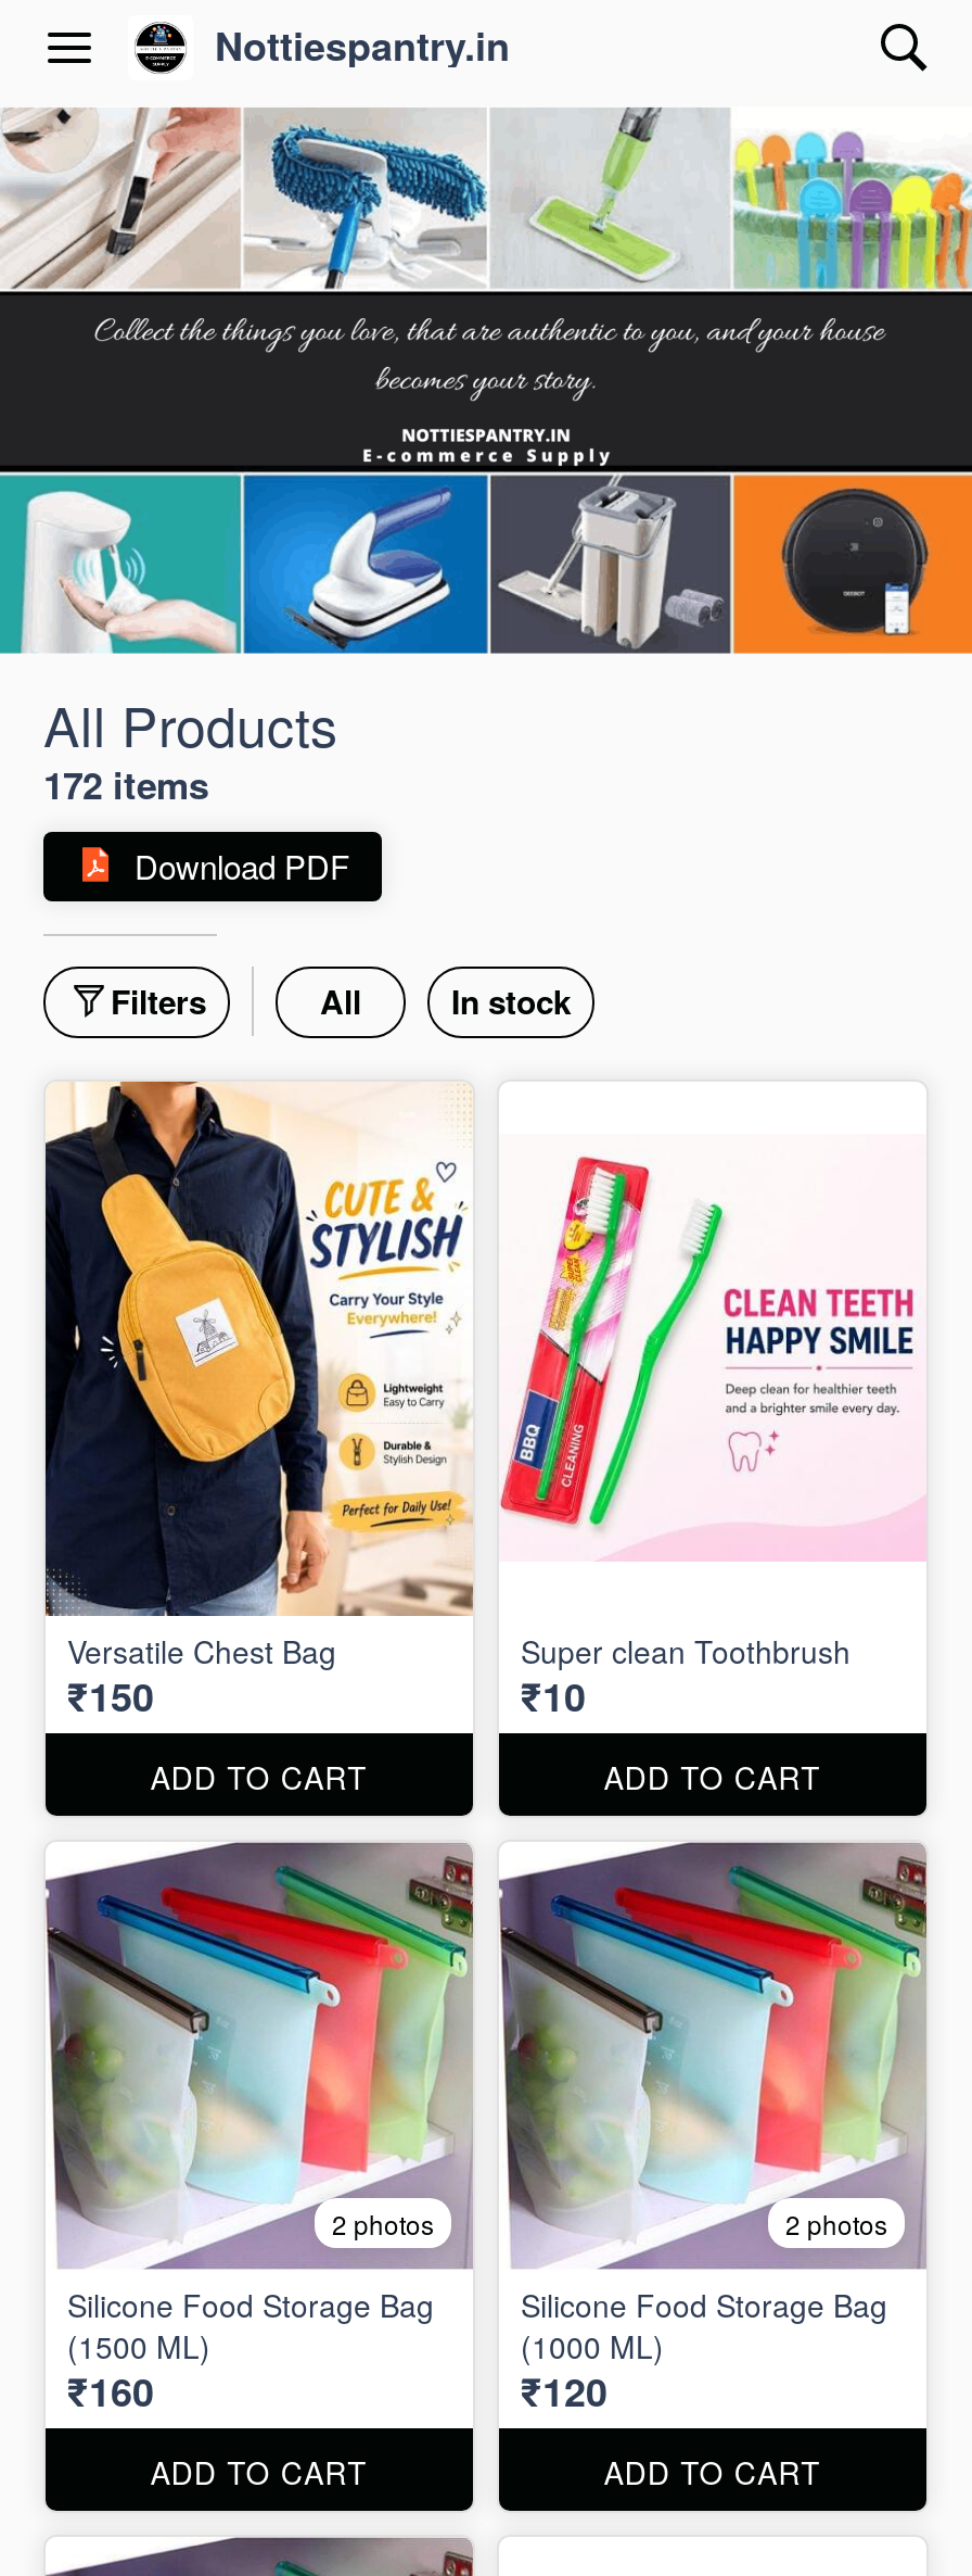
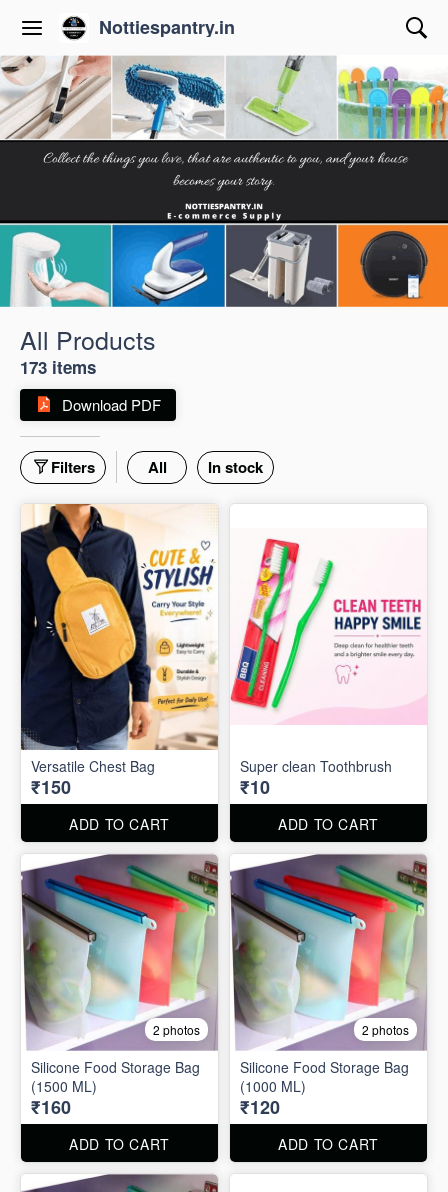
[43,757,208,810] 172 items -> [20,355,96,379] 173 items

